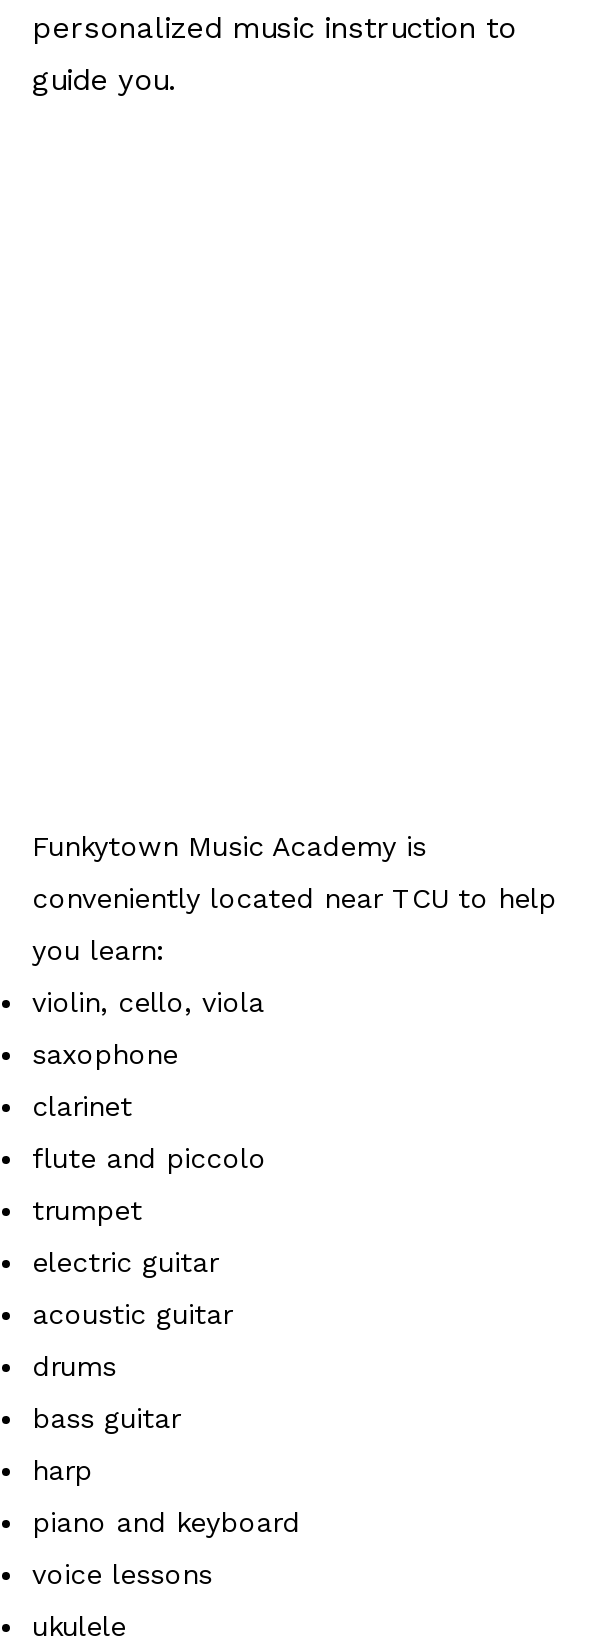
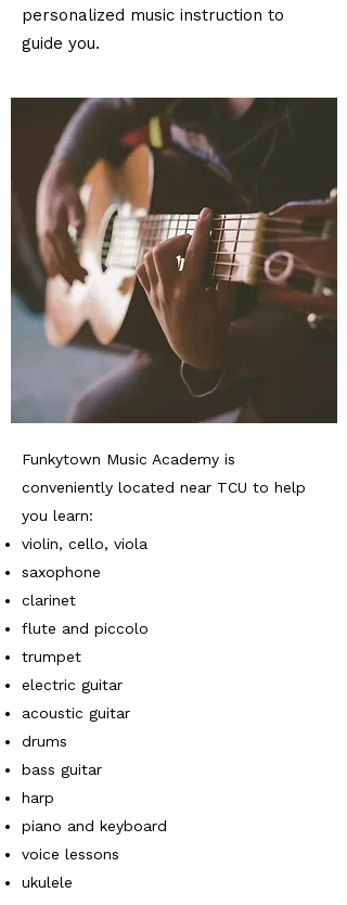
none -> [10,97,338,424] [image]

